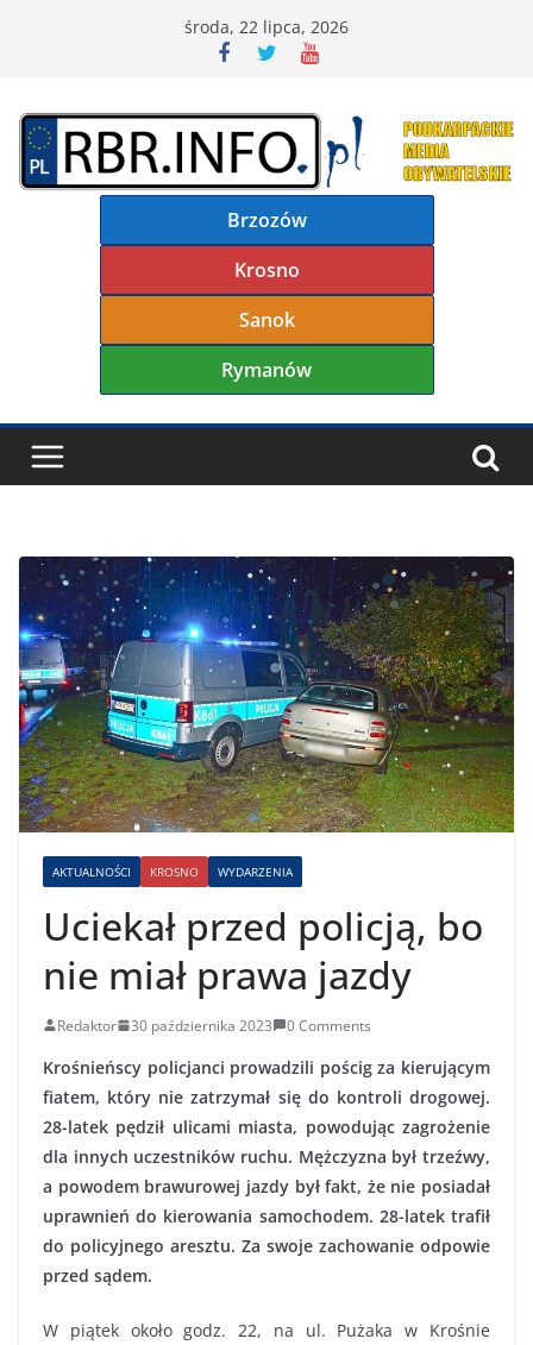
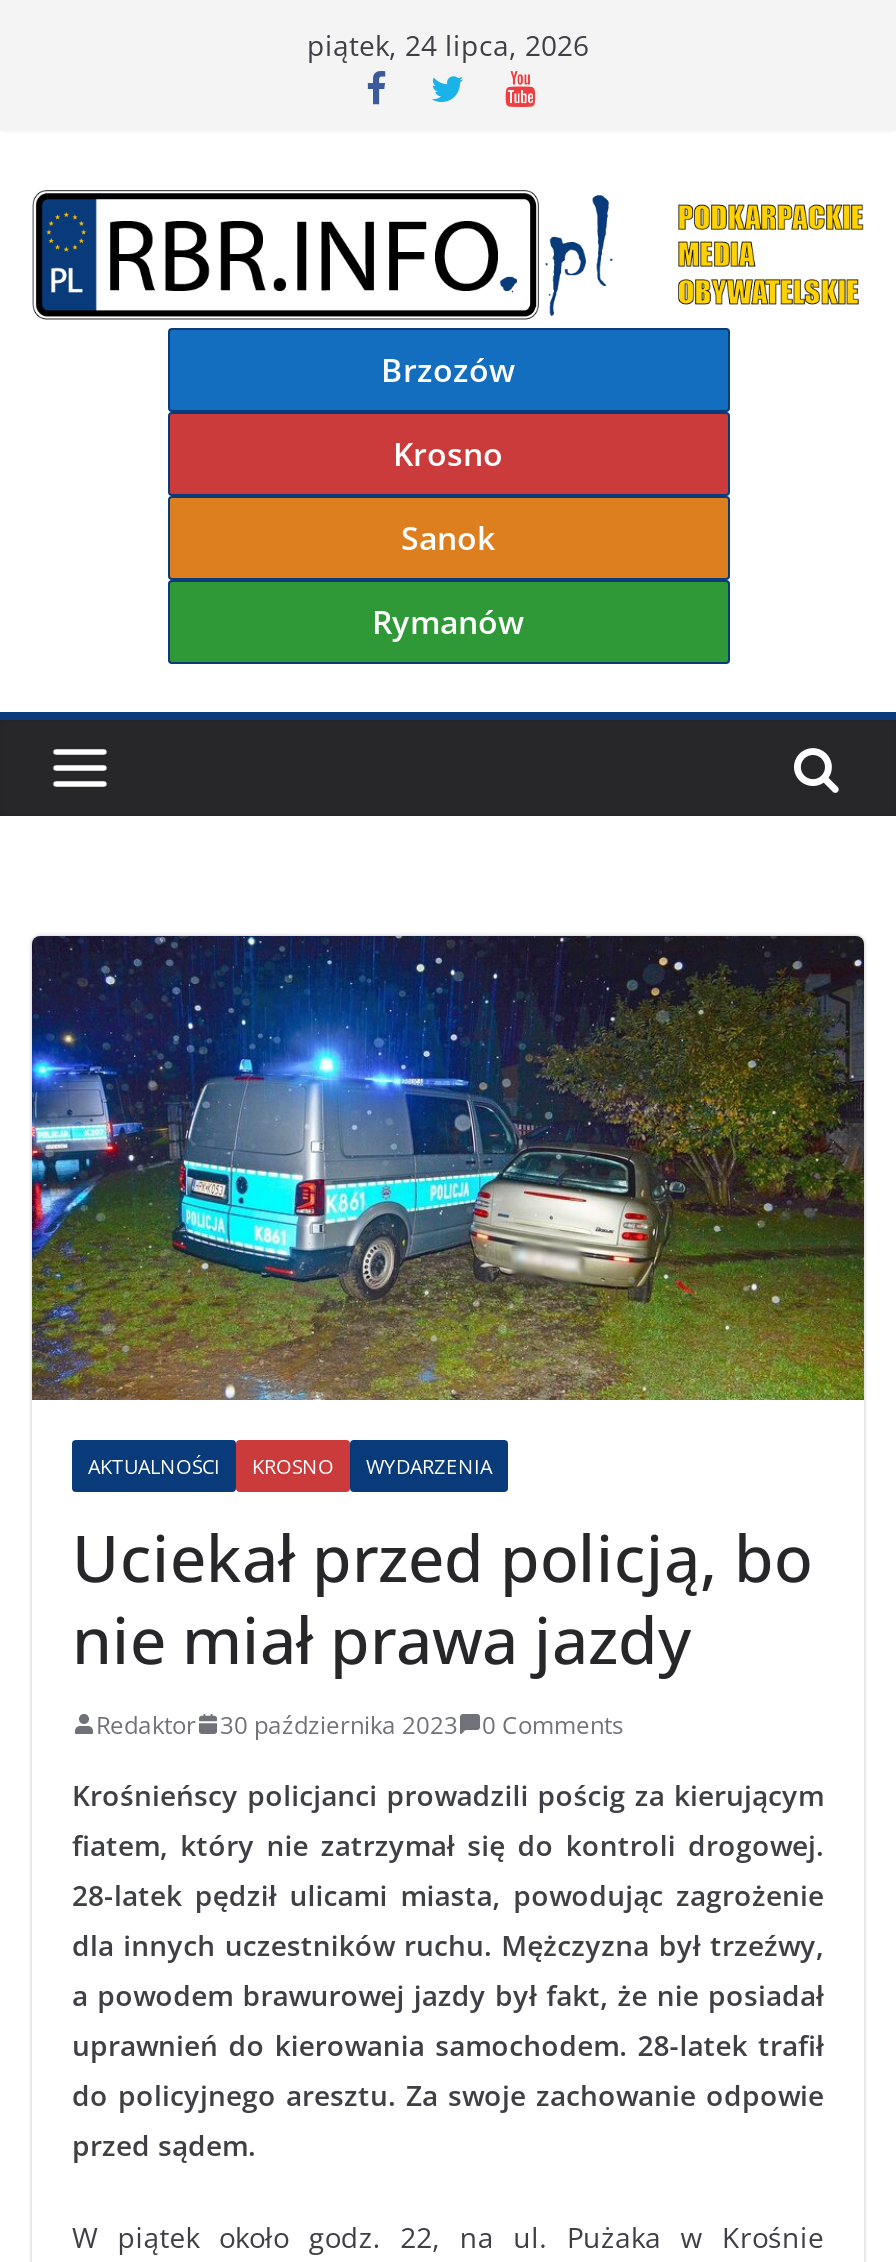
[184,15,349,38] środa, 22 lipca, 2026 -> [307,26,589,64] piątek, 24 lipca, 2026

